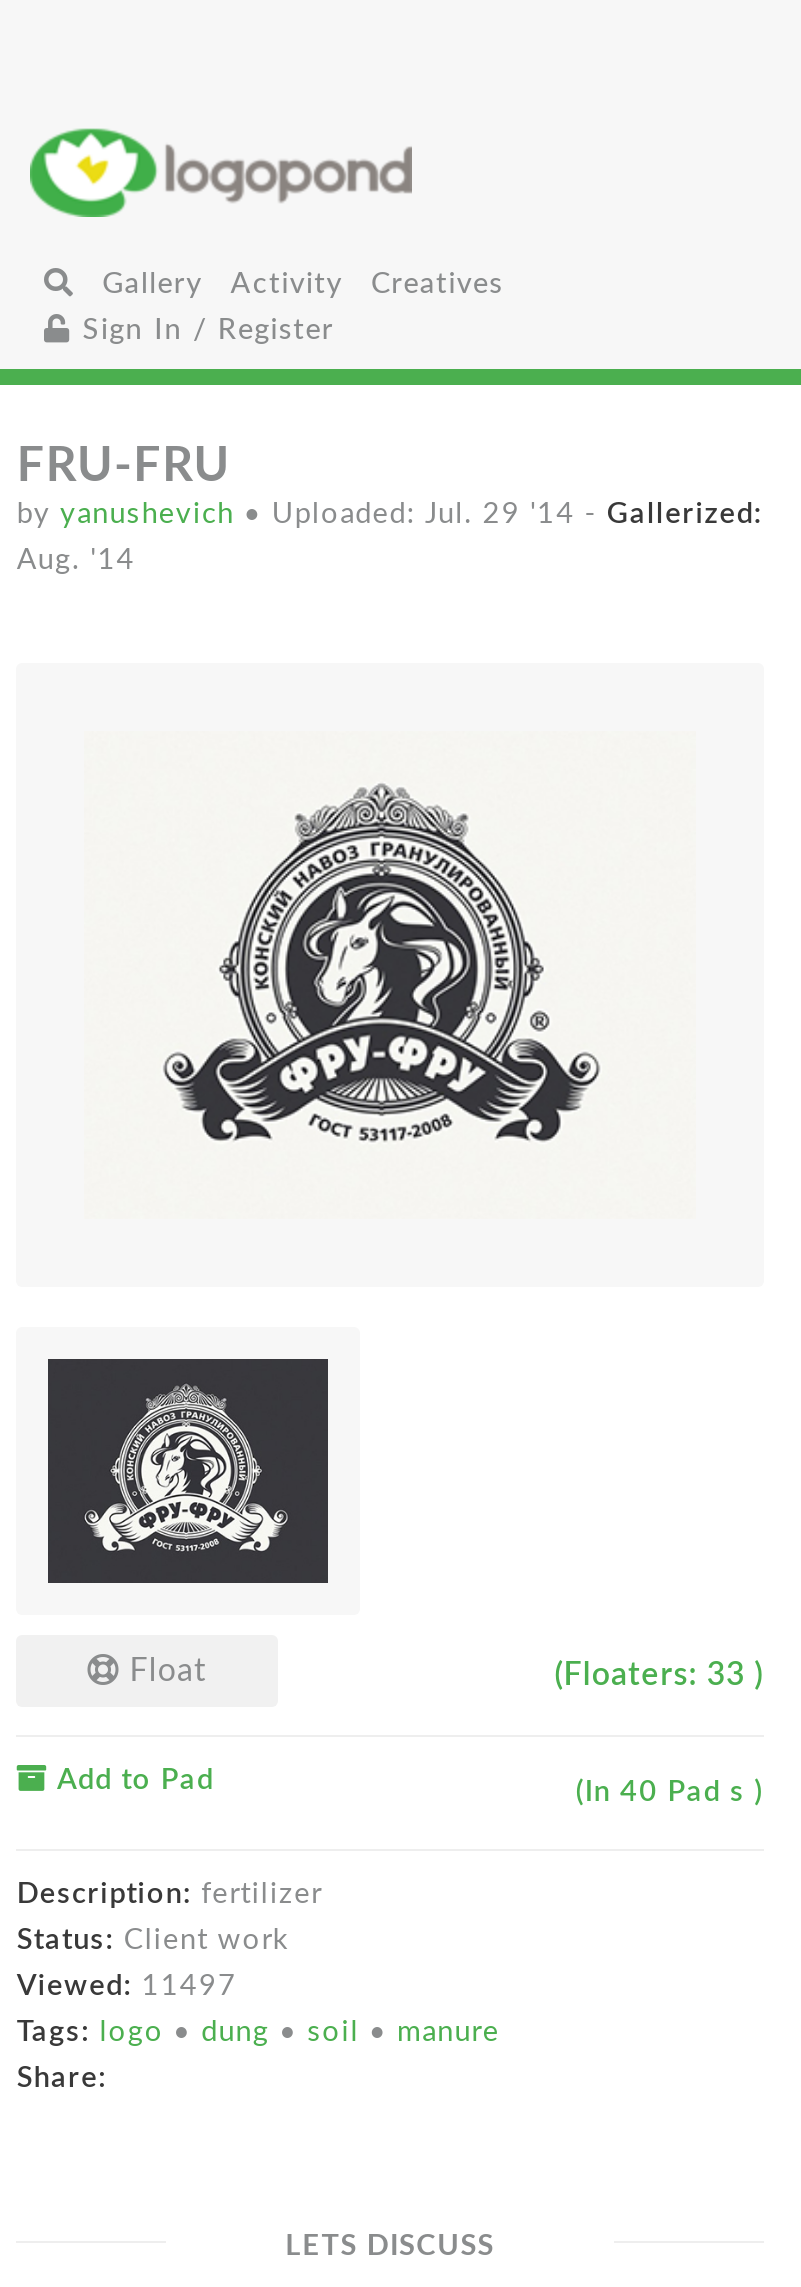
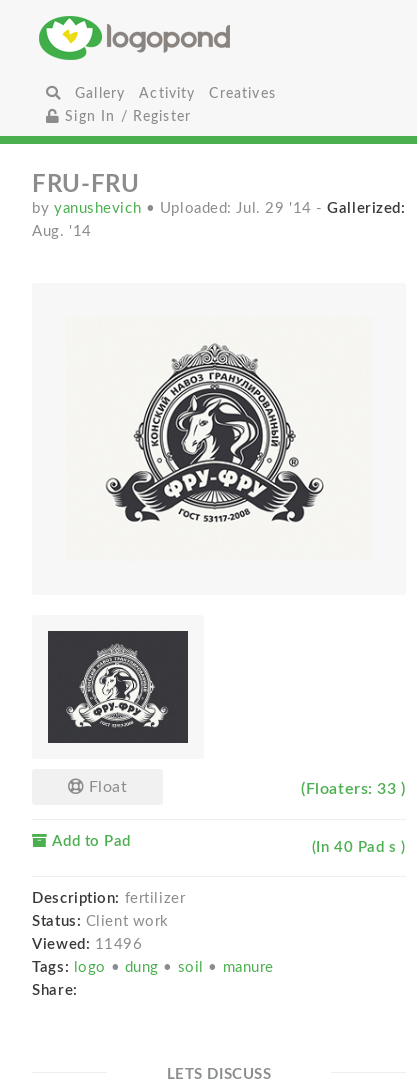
[17,1971,237,2001] Viewed: 11497 -> [32,937,143,952] Viewed: 11496

